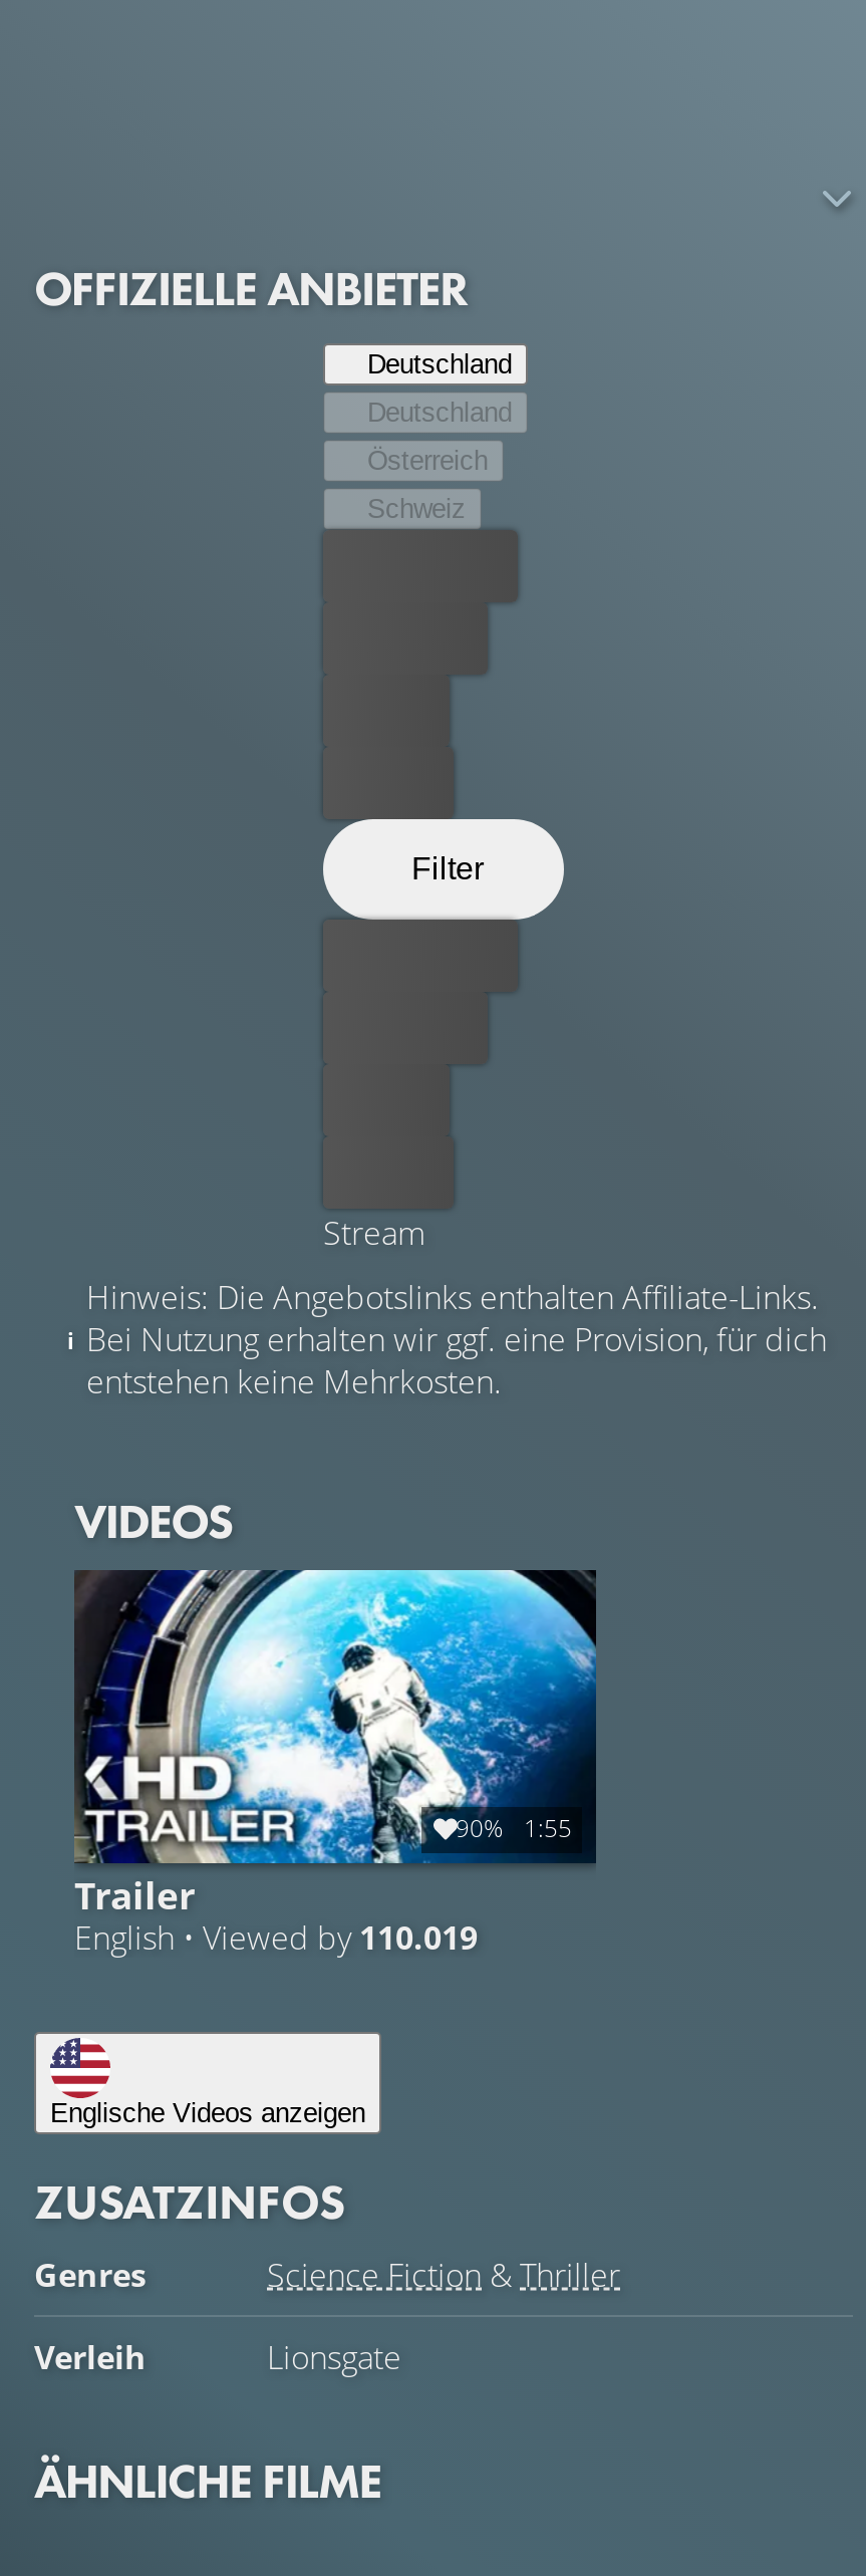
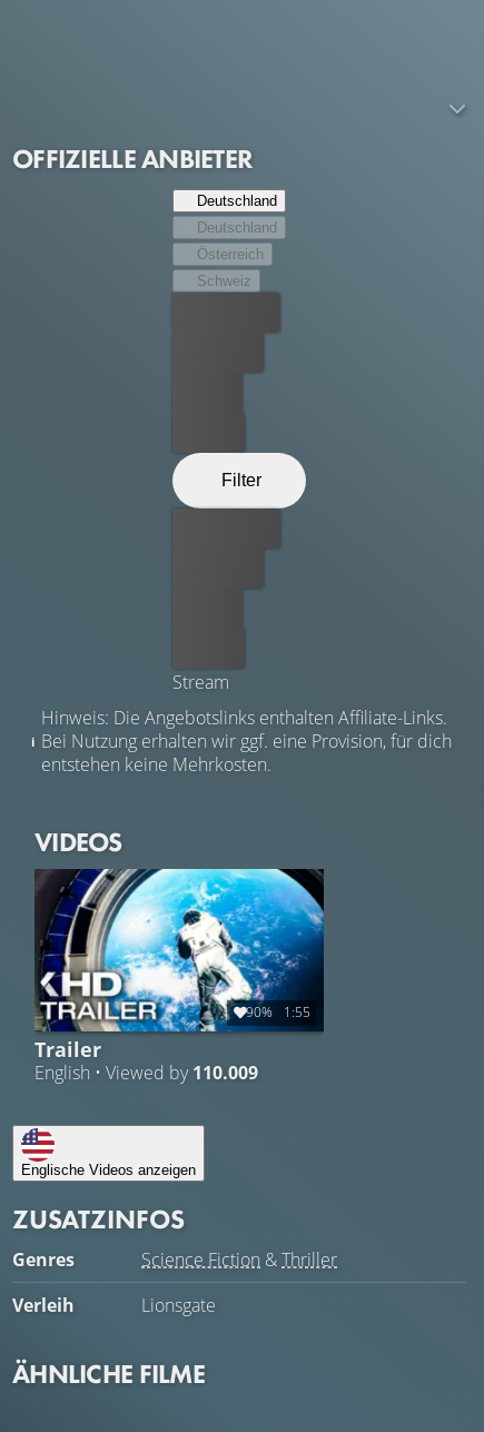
[74,1915,478,1959] English • Viewed by 110.019 -> [34,1060,258,1085] English • Viewed by 110.009

